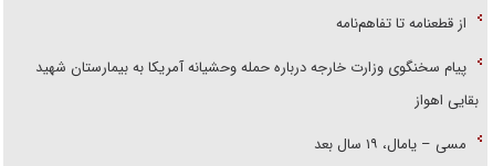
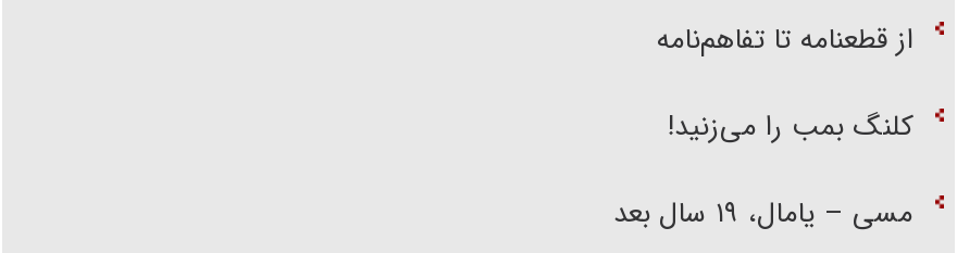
[35,56,479,112] پیام سخنگوی وزارت خارجه درباره حمله وحشیانه آمریکا به بیمارستان شهید | بقایی اهواز -> [668,104,913,150] کلنگ بمب را می‌زنید!

